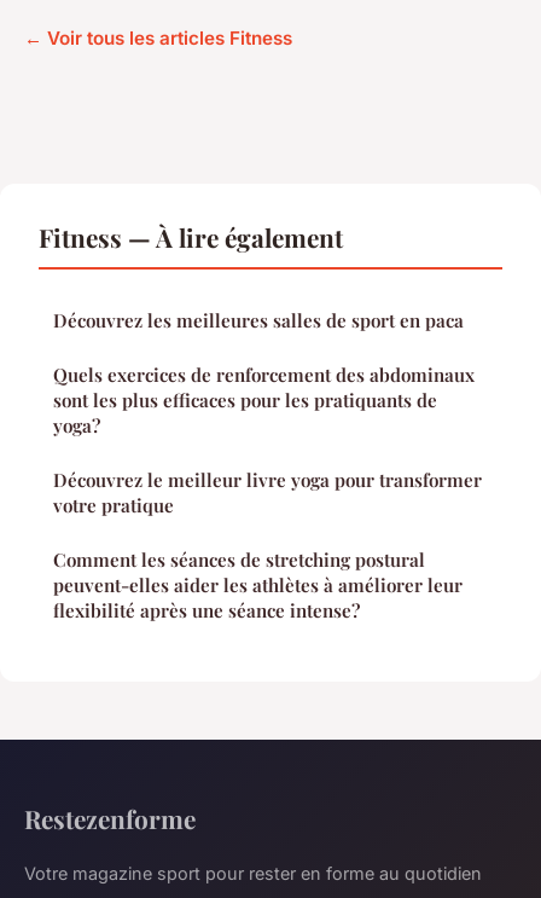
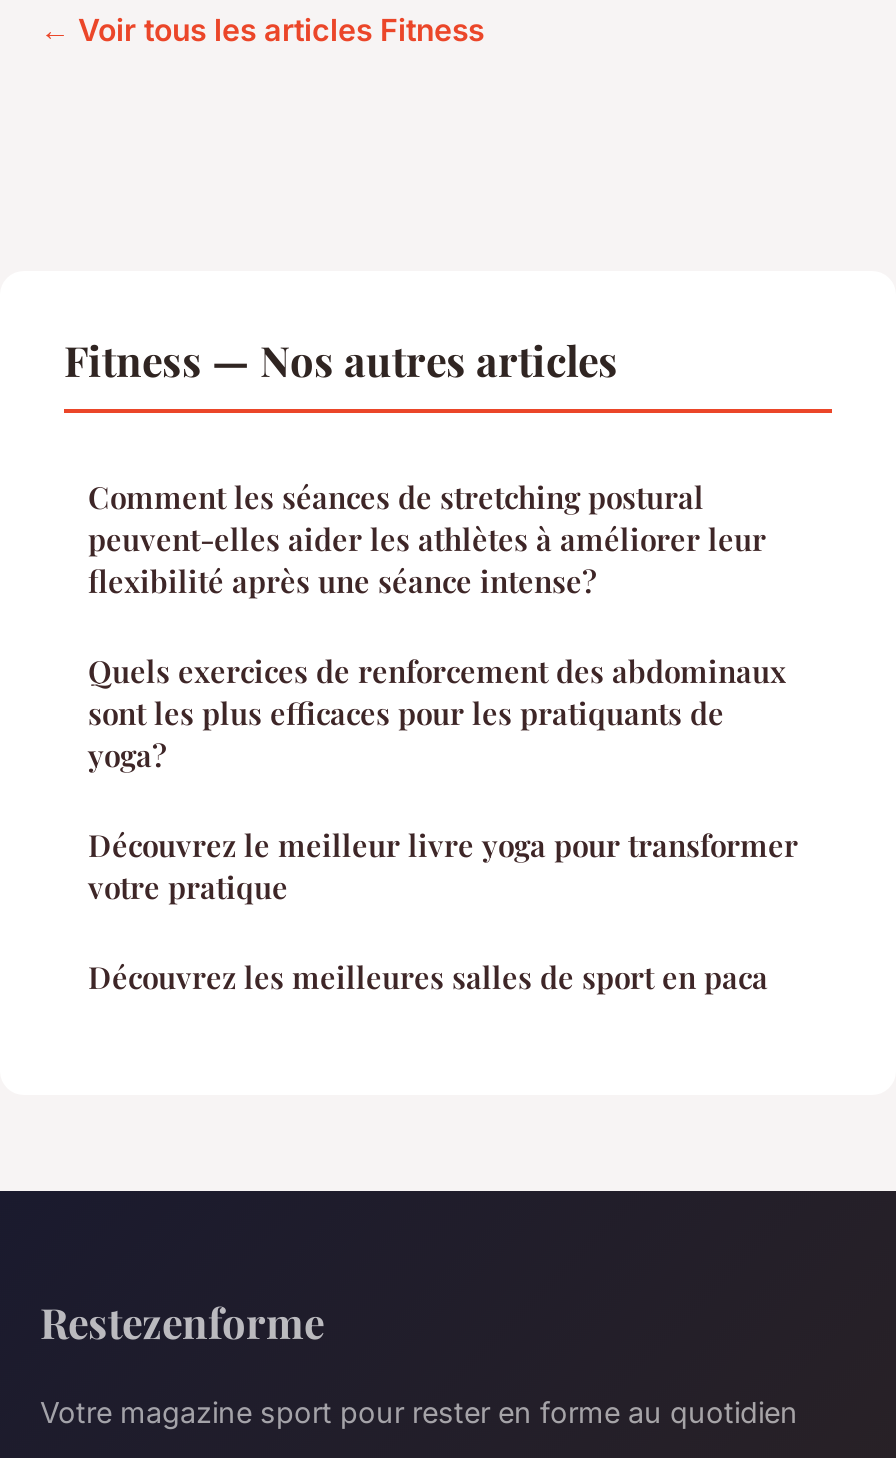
[39,219,343,253] Fitness — À lire également -> [64,331,618,387] Fitness — Nos autres articles
moved [53,308,464,332] -> [88,957,768,997]: Découvrez les meilleures salles de sport en paca
moved [53,362,482,517] -> [88,651,798,907]: Quels exercices de renforcement des abdominaux | sont les plus efficaces pour les pratiquants de | yoga? | Découvrez le meilleur livre yoga pour transformer | votre pratique
moved [53,547,463,622] -> [88,477,766,601]: Comment les séances de stretching postural | peuvent-elles aider les athlètes à améliorer leur | flexibilité après une séance intense?

